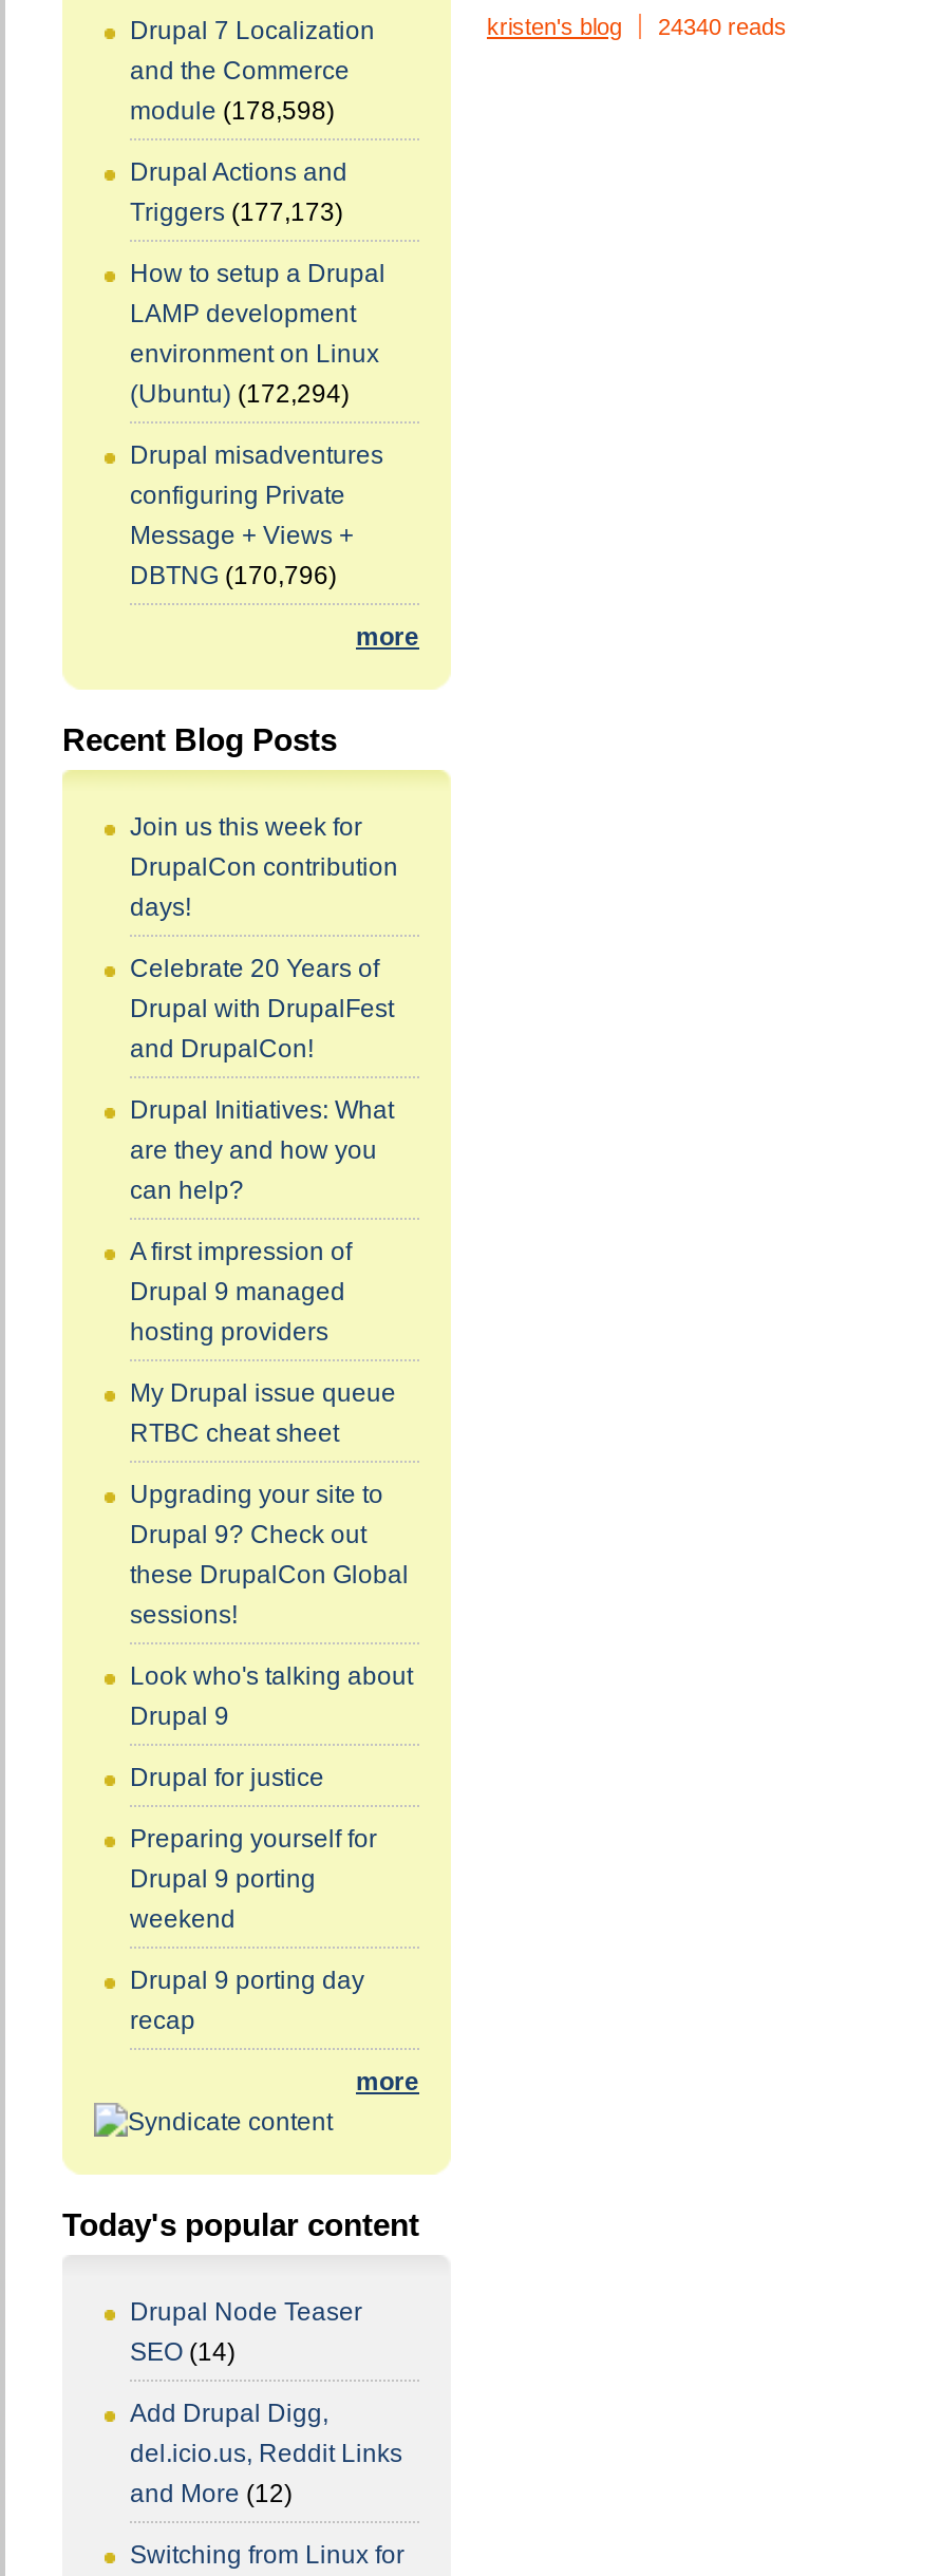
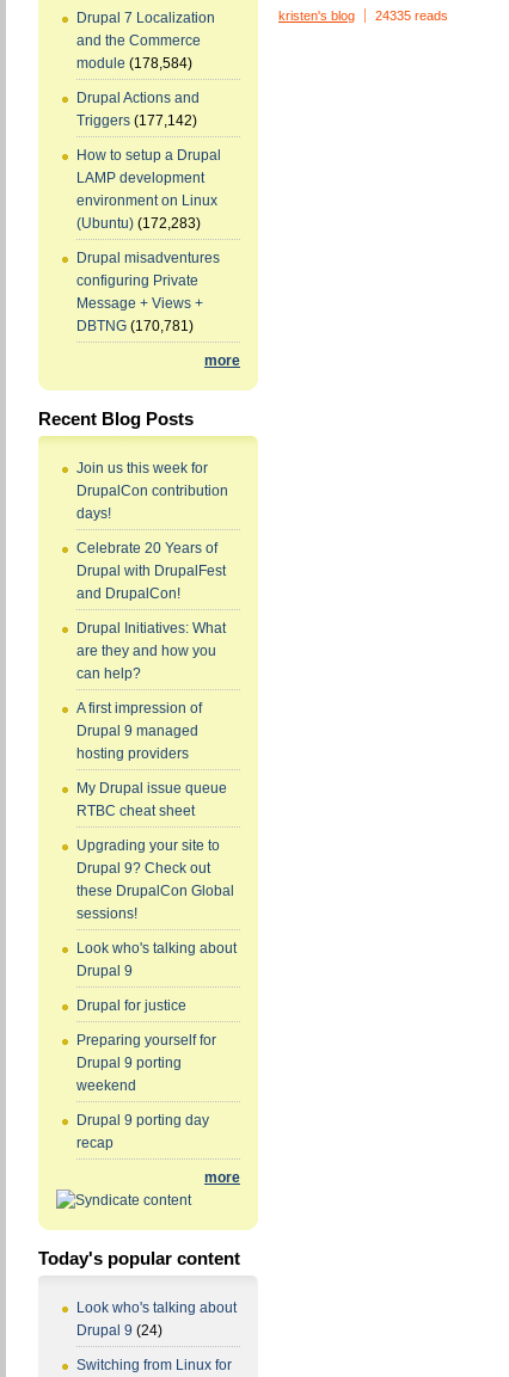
[487,14,787,39] kristen's blog 24340 reads -> [278,8,448,23] kristen's blog 24335 reads
[130,96,335,126] module (178,598) -> [76,55,192,72] module (178,584)
[130,198,343,227] Triggers (177,173) -> [76,112,197,129] Triggers (177,142)
[130,379,350,409] (Ubuntu) (172,294) -> [76,215,201,232] (Ubuntu) (172,283)
[130,561,337,591] DBTNG (170,796) -> [76,318,194,335] DBTNG (170,781)
[130,2297,402,2509] Drupal Node Teaser | SEO (14) | Add Drupal Digg, | del.icio.us, Reddit Links | and More (12) -> [76,1299,237,1339] Look who's talking about | Drupal 9 (24)

